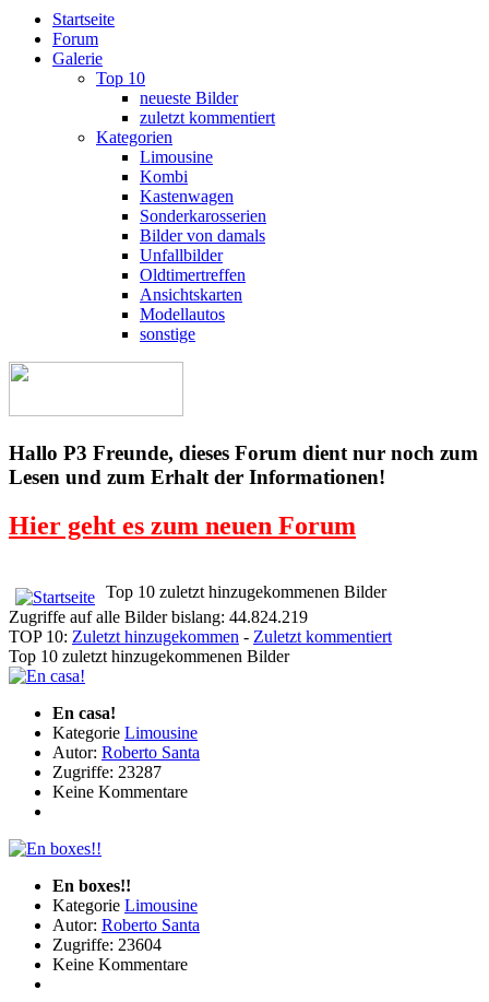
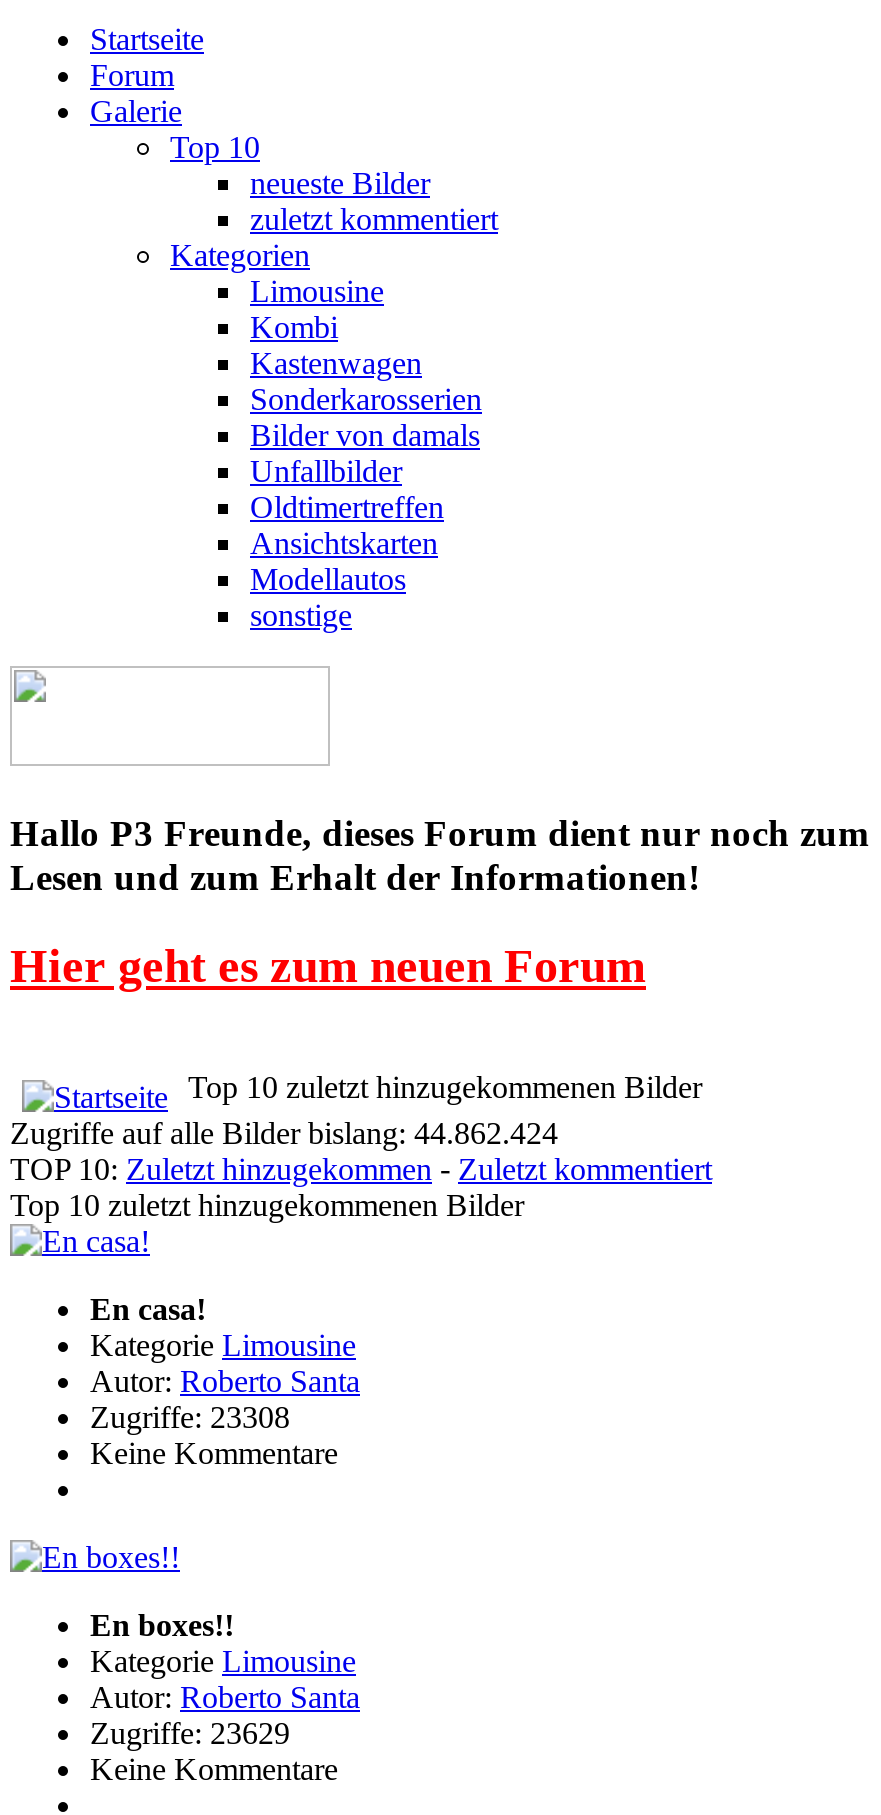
[9,607,308,626] Zugriffe auf alle Bilder bislang: 44.824.219 -> [10,1115,558,1149] Zugriffe auf alle Bilder bislang: 44.862.424
[52,762,162,781] Zugriffe: 23287 -> [90,1399,290,1433] Zugriffe: 23308
[52,935,162,953] Zugriffe: 23604 -> [90,1715,290,1749] Zugriffe: 23629

